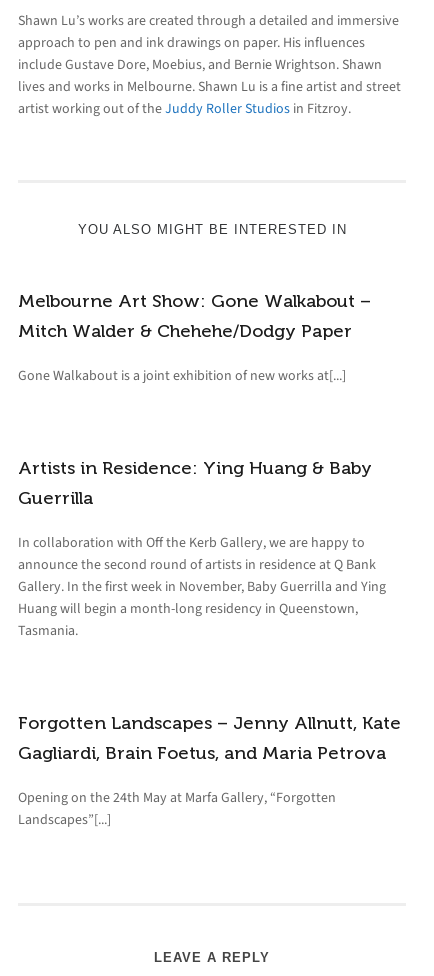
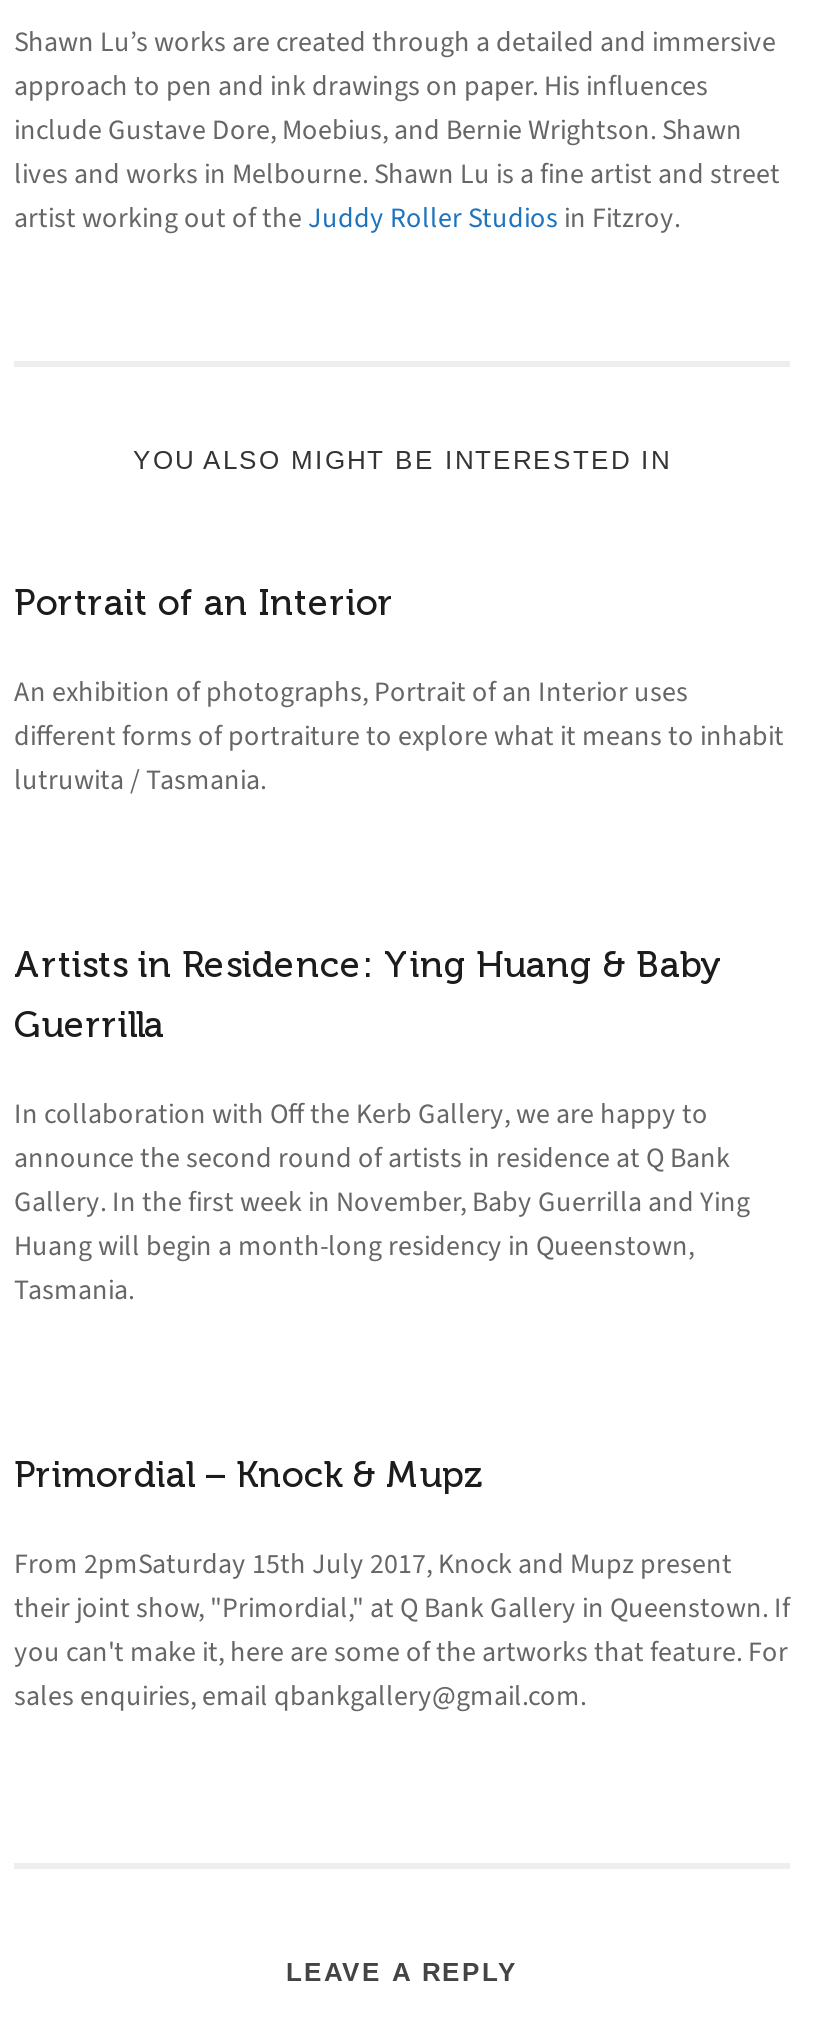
[18,291,371,385] Melbourne Art Show: Gone Walkabout – | Mitch Walder & Chehehe/Dodgy Paper | Gone Walkabout is a joint exhibition of new works at[...] -> [14,583,784,799] Portrait of an Interior | An exhibition of photographs, Portrait of an Interior uses | different forms of portraiture to explore what it means to inhabit | lutruwita / Tasmania.
[18,713,401,829] Forgotten Landscapes – Jenny Allnutt, Kate | Gagliardi, Brain Foetus, and Maria Petrova | Opening on the 24th May at Marfa Gallery, “Forgotten | Landscapes”[...] -> [14,1455,790,1715] Primordial – Knock & Mupz | From 2pmSaturday 15th July 2017, Knock and Mupz present | their joint show, "Primordial," at Q Bank Gallery in Queenstown. If | you can't make it, here are some of the artworks that feature. For | sales enquiries, email qbankgallery@gmail.com.

